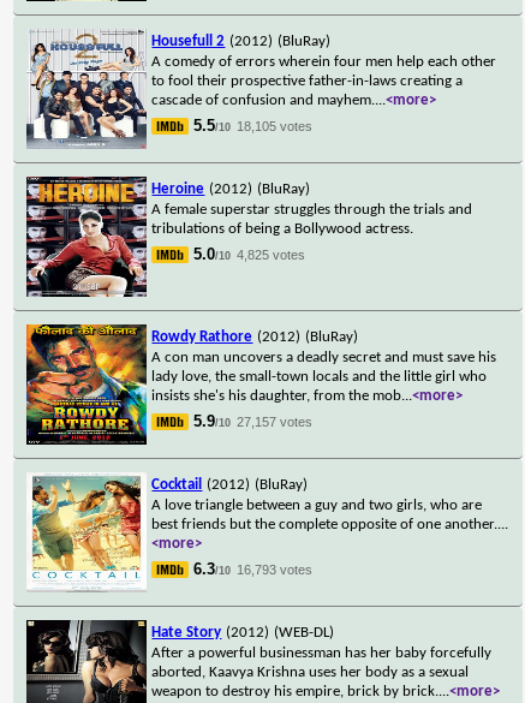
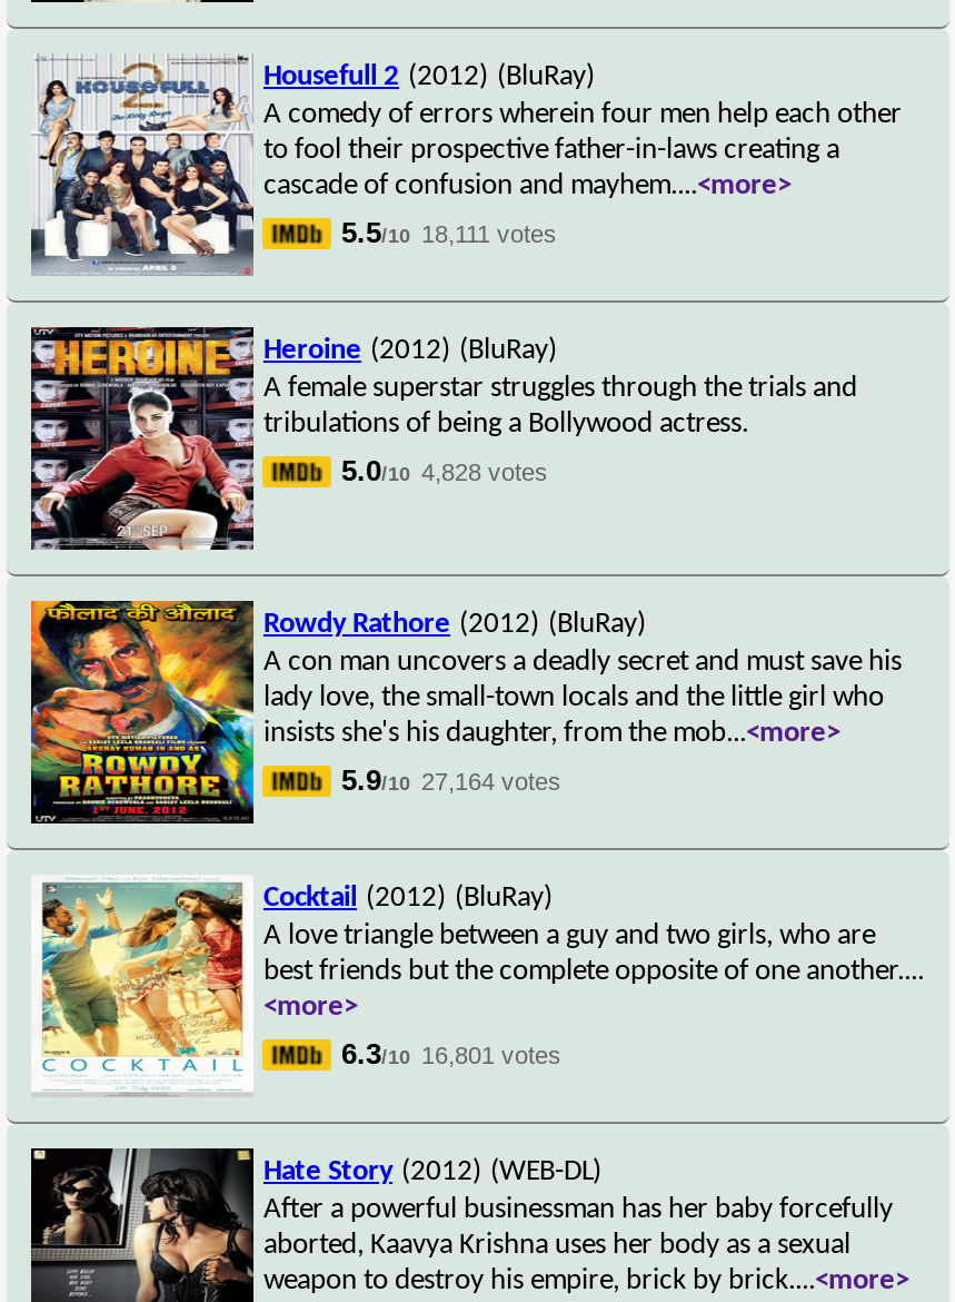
[194,116,313,134] 5.5/10 18,105 votes -> [341,215,557,249] 5.5/10 18,111 votes
[194,245,306,263] 5.0/10 4,825 votes -> [341,453,548,487] 5.0/10 4,828 votes
[194,412,313,430] 5.9/10 27,157 votes -> [341,763,561,796] 5.9/10 27,164 votes
[194,560,313,578] 6.3/10 16,793 votes -> [341,1036,561,1070] 6.3/10 16,801 votes

